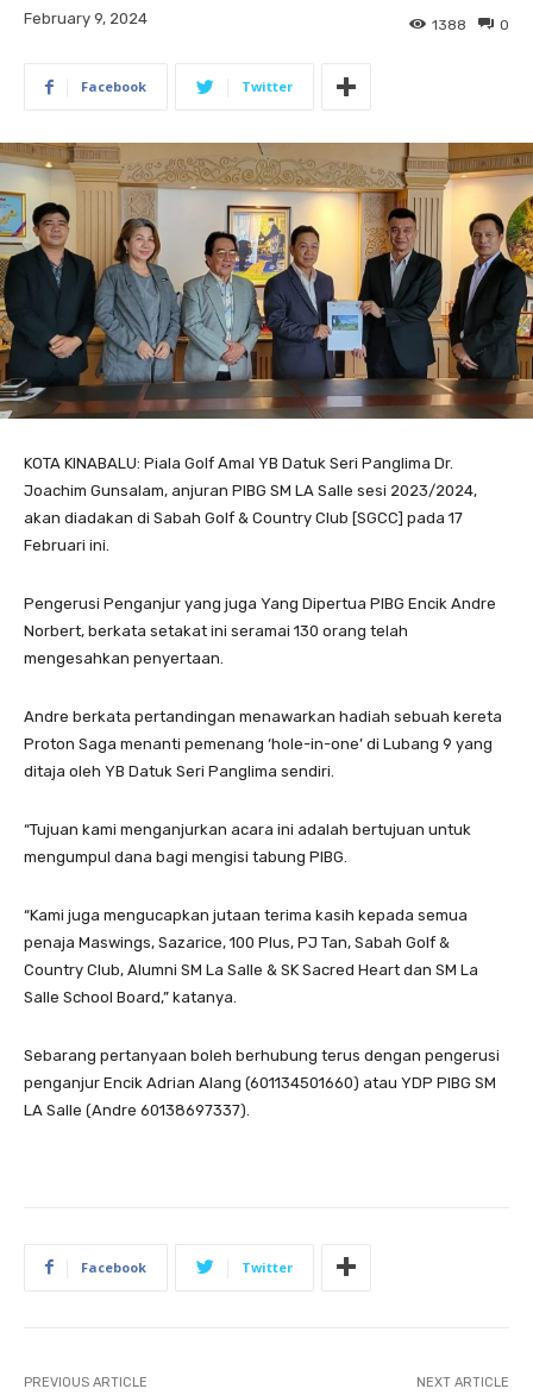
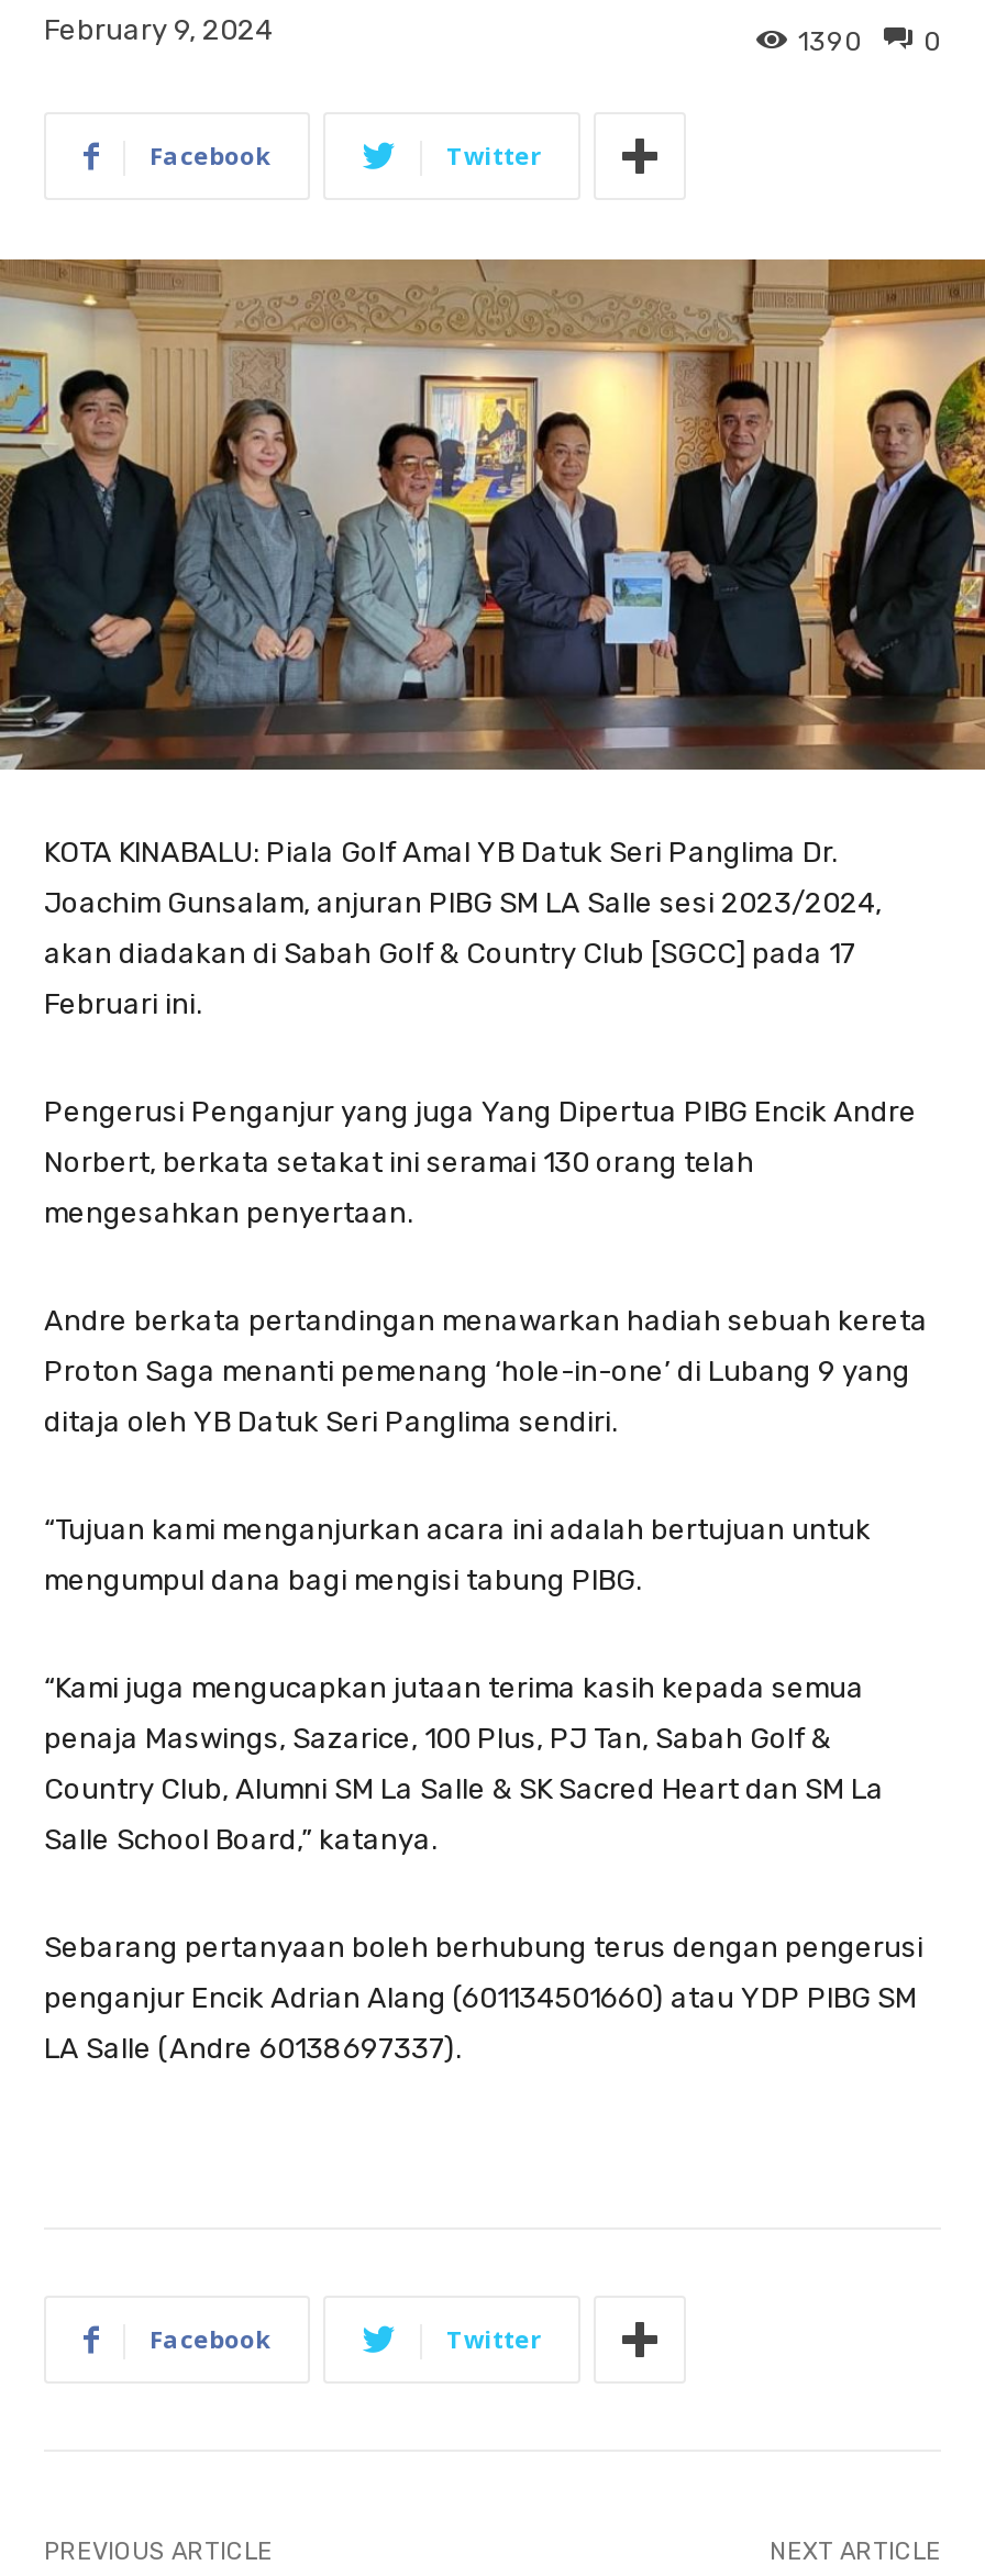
[432,17,466,33] 1388 -> [798,26,862,57] 1390

